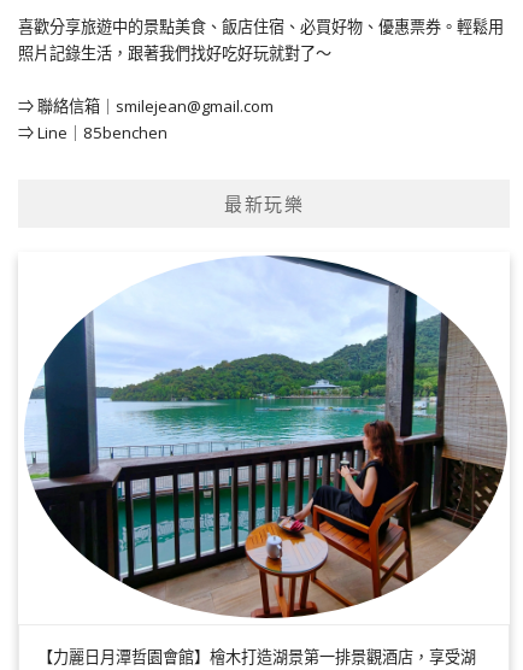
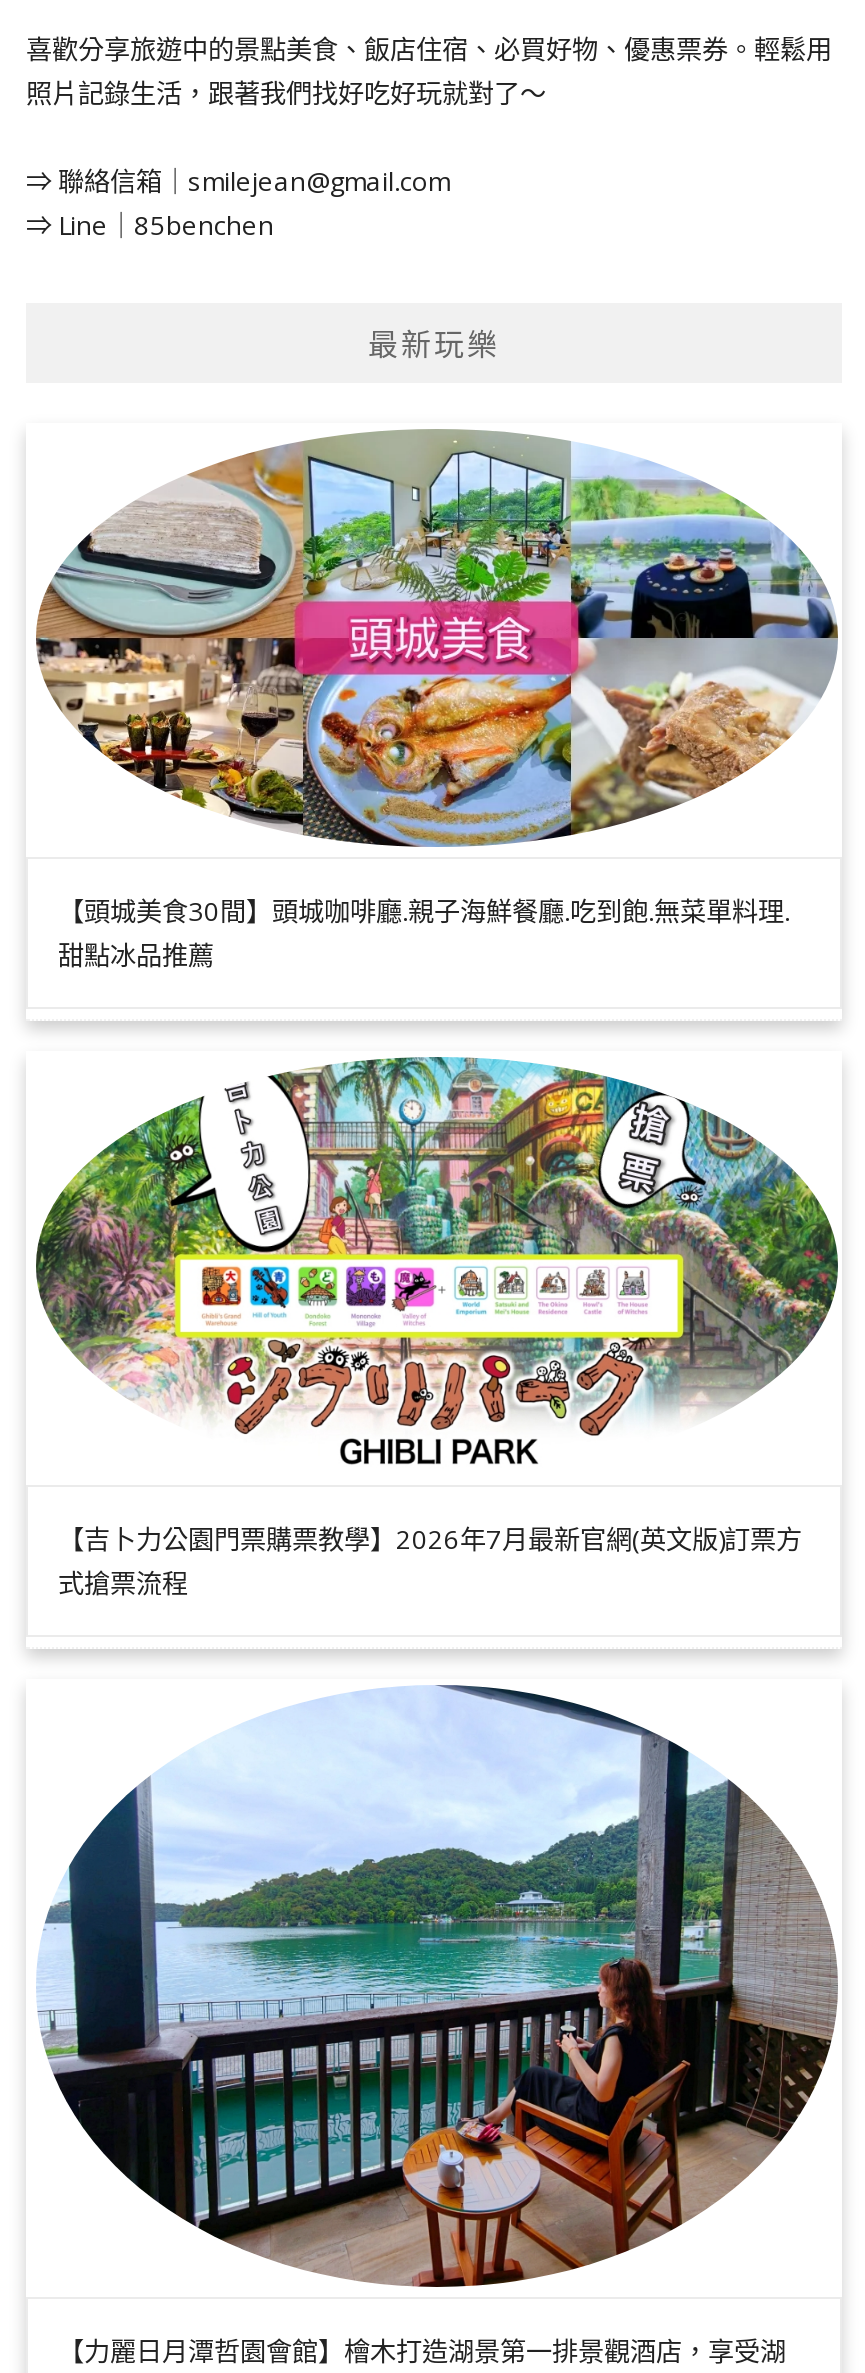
none -> [34,429,840,973] [image] | 【頭城美食30間】頭城咖啡廳.親子海鮮餐廳.吃到飽.無菜單料理. | 甜點冰品推薦
none -> [34,1055,840,1601] [image] | 【吉卜力公園門票購票教學】2026年7月最新官網(英文版)訂票方 | 式搶票流程

